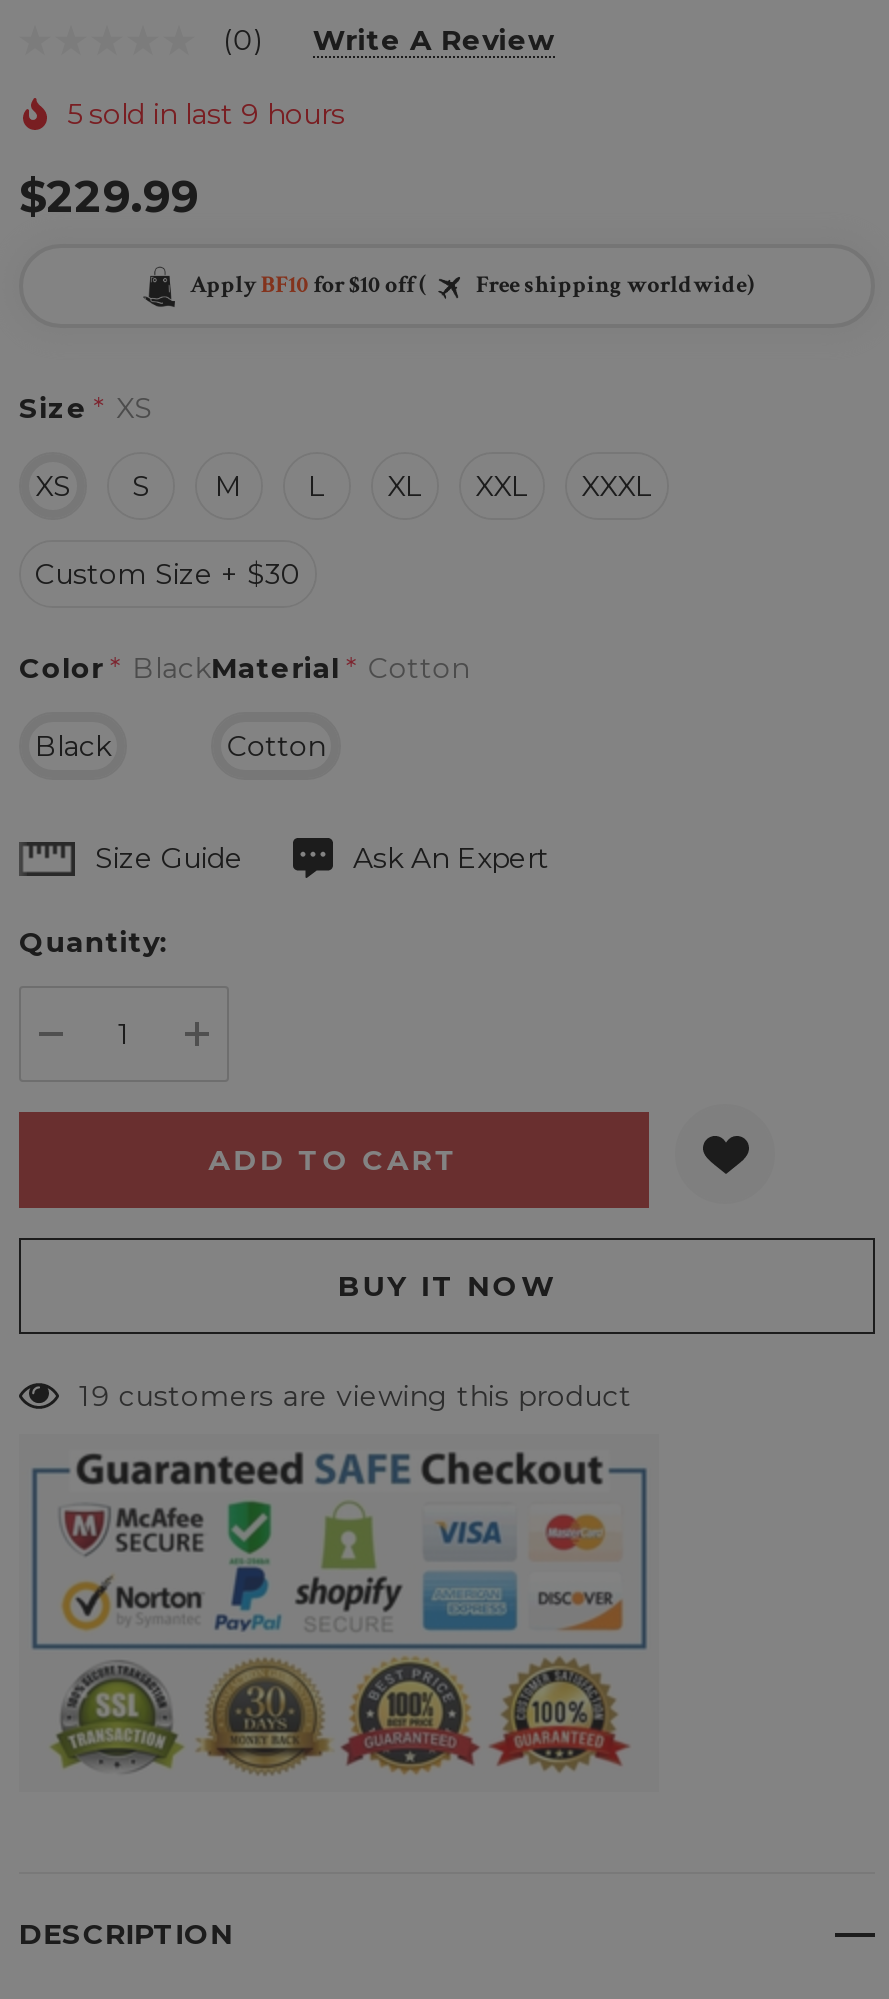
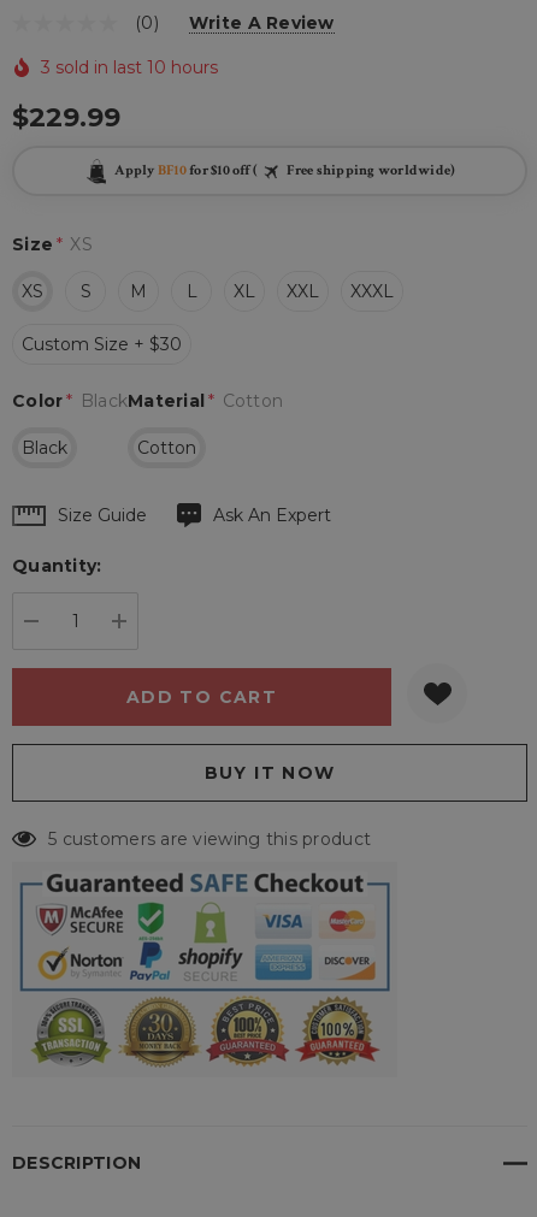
[67,97,345,133] 5 sold in last 9 hours -> [41,57,218,79] 3 sold in last 10 hours
[79,1379,632,1415] 19 customers are viewing this product -> [48,829,371,850] 5 customers are viewing this product

